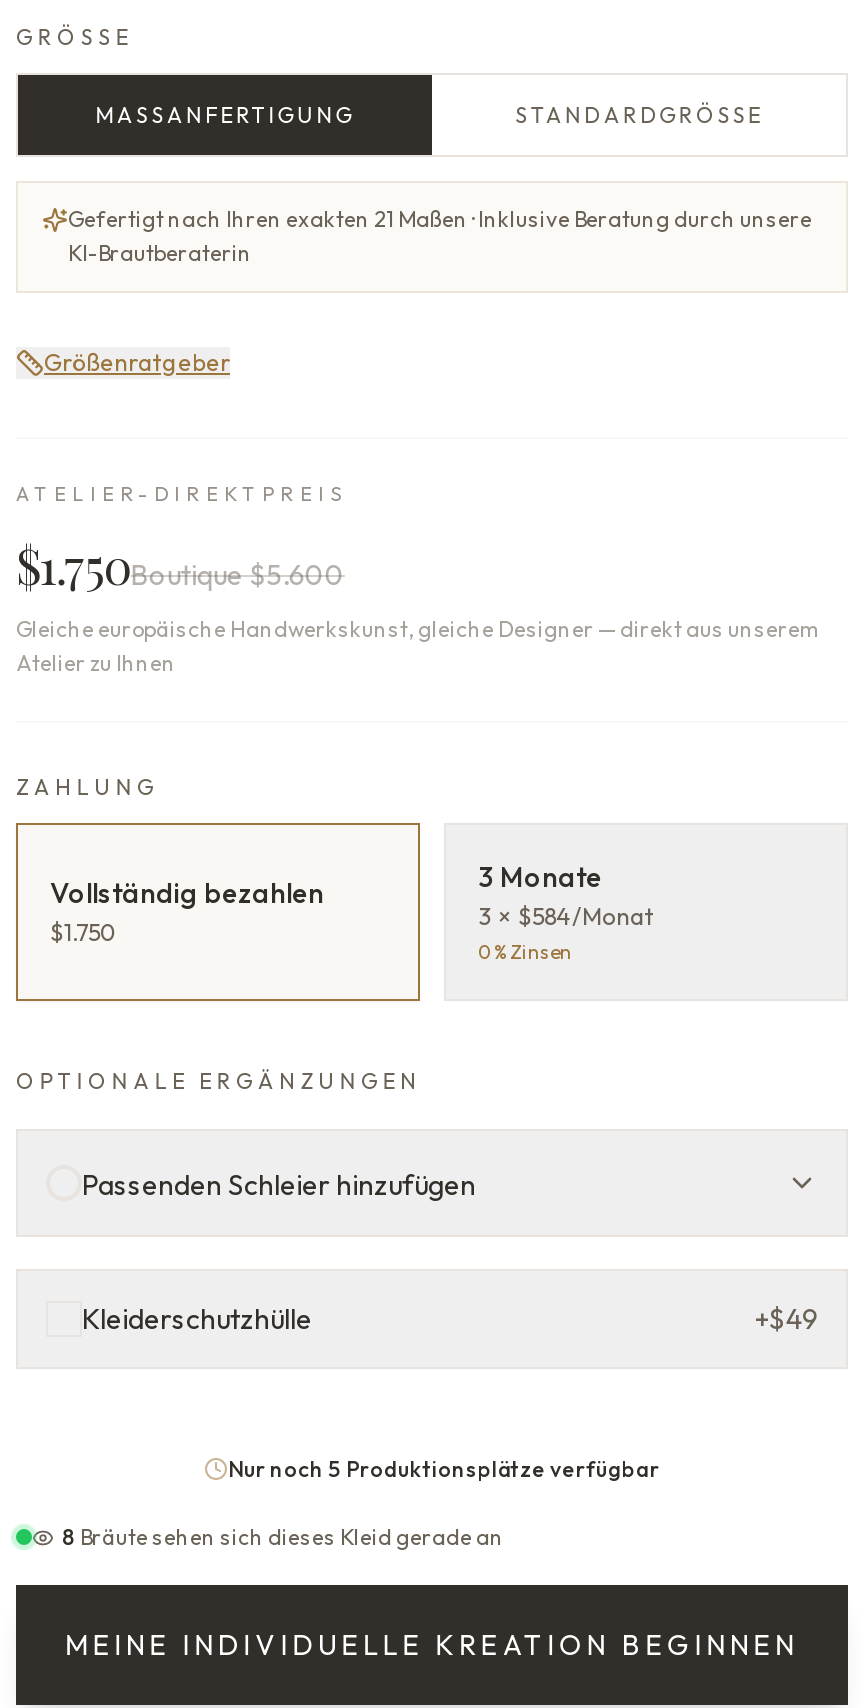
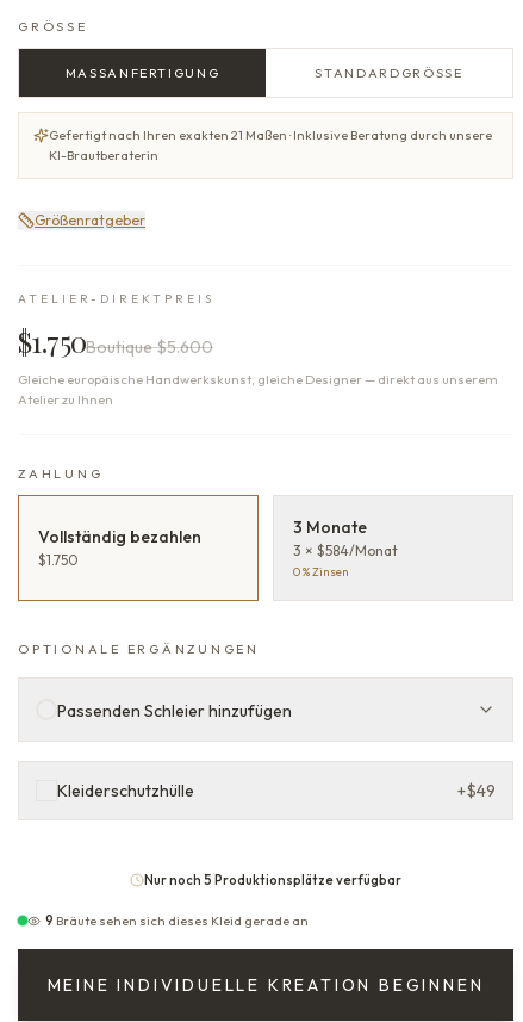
[62,1523,504,1551] 8 Bräute sehen sich dieses Kleid gerade an -> [45,912,309,928] 9 Bräute sehen sich dieses Kleid gerade an

